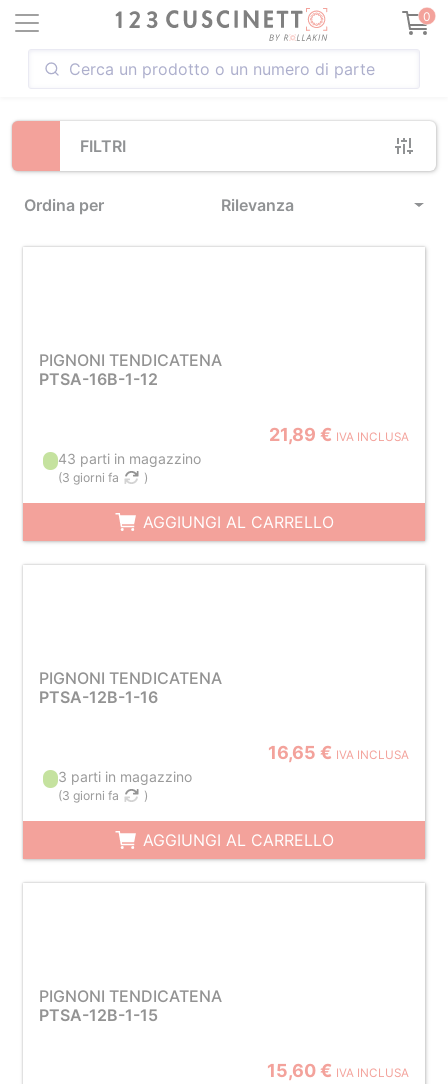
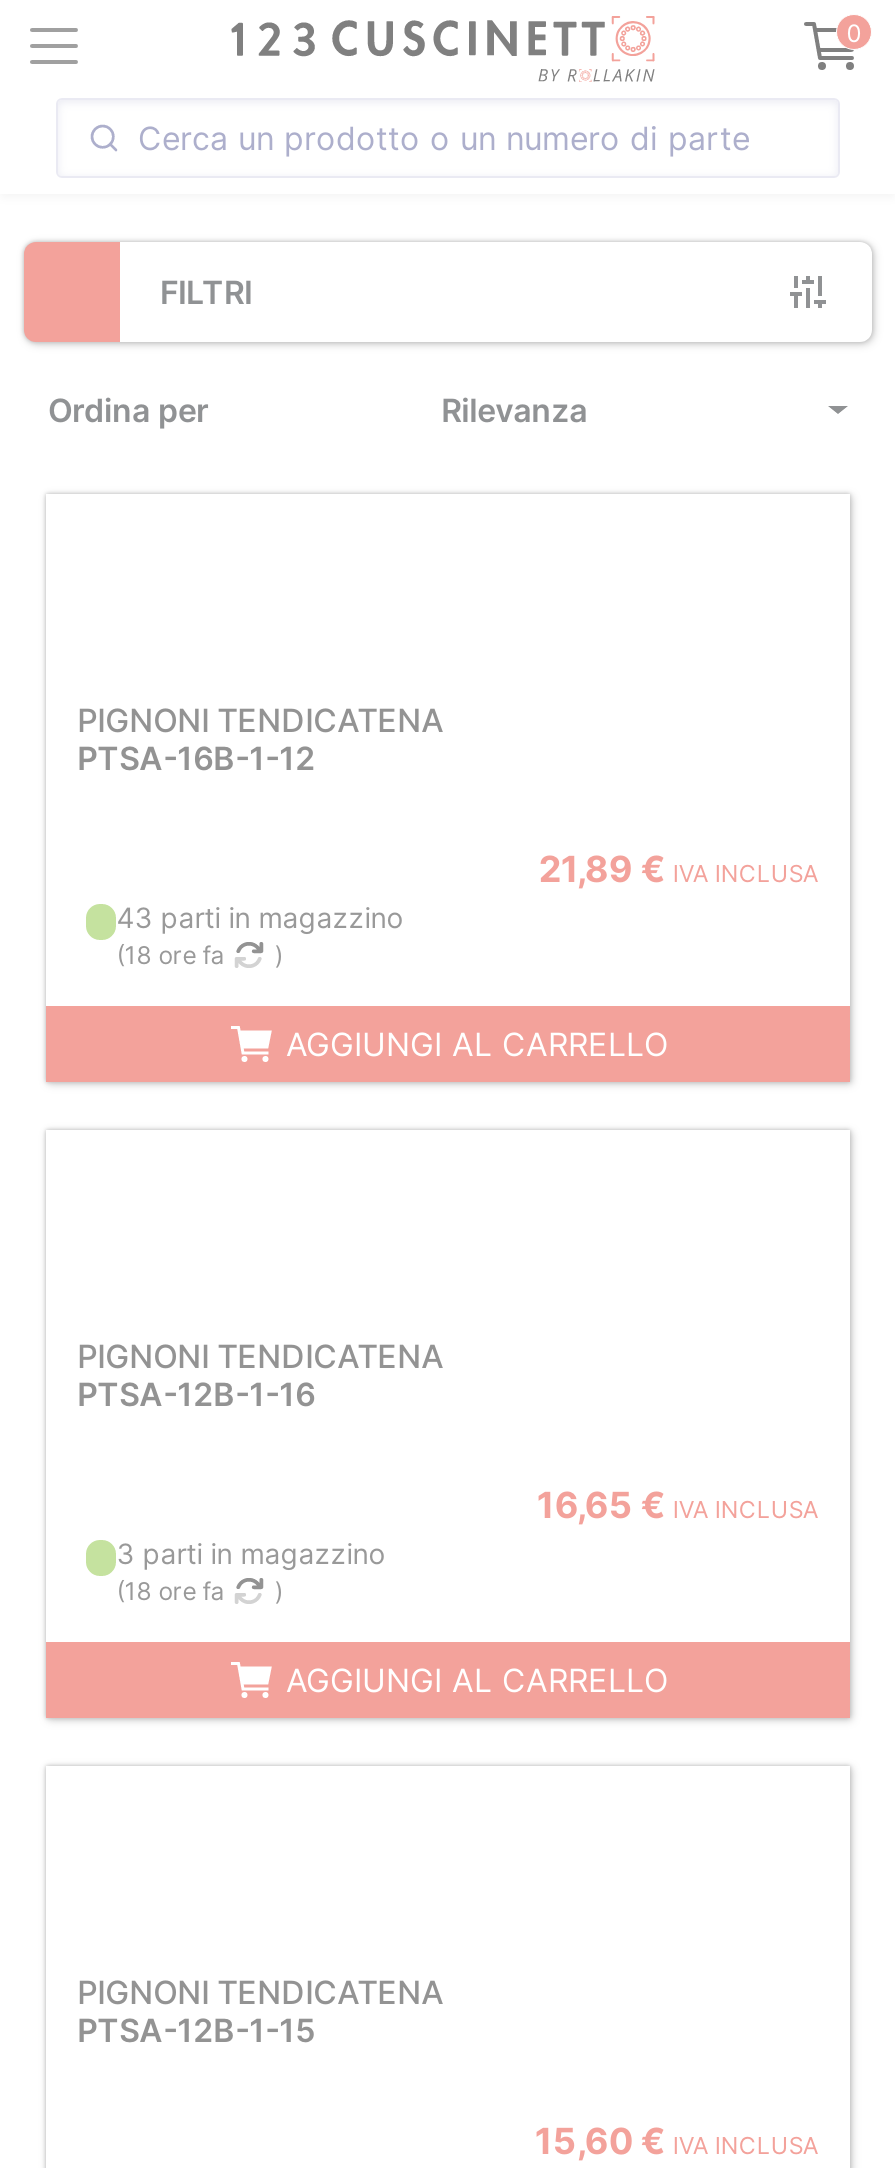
[58,470,119,485] (3 giorni fa -> [116,940,224,970] (18 ore fa
[58,788,119,803] (3 giorni fa -> [116,1576,224,1606] (18 ore fa

